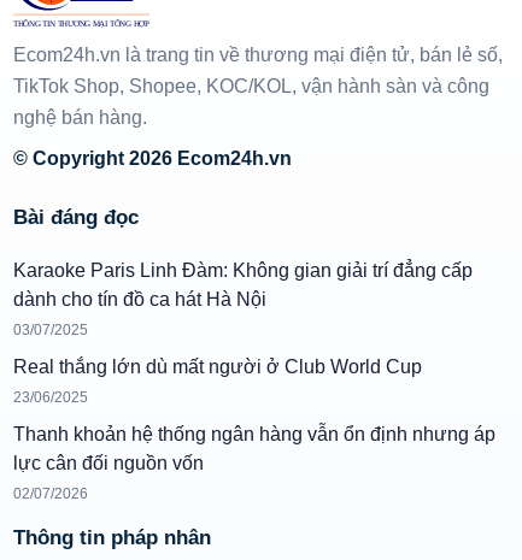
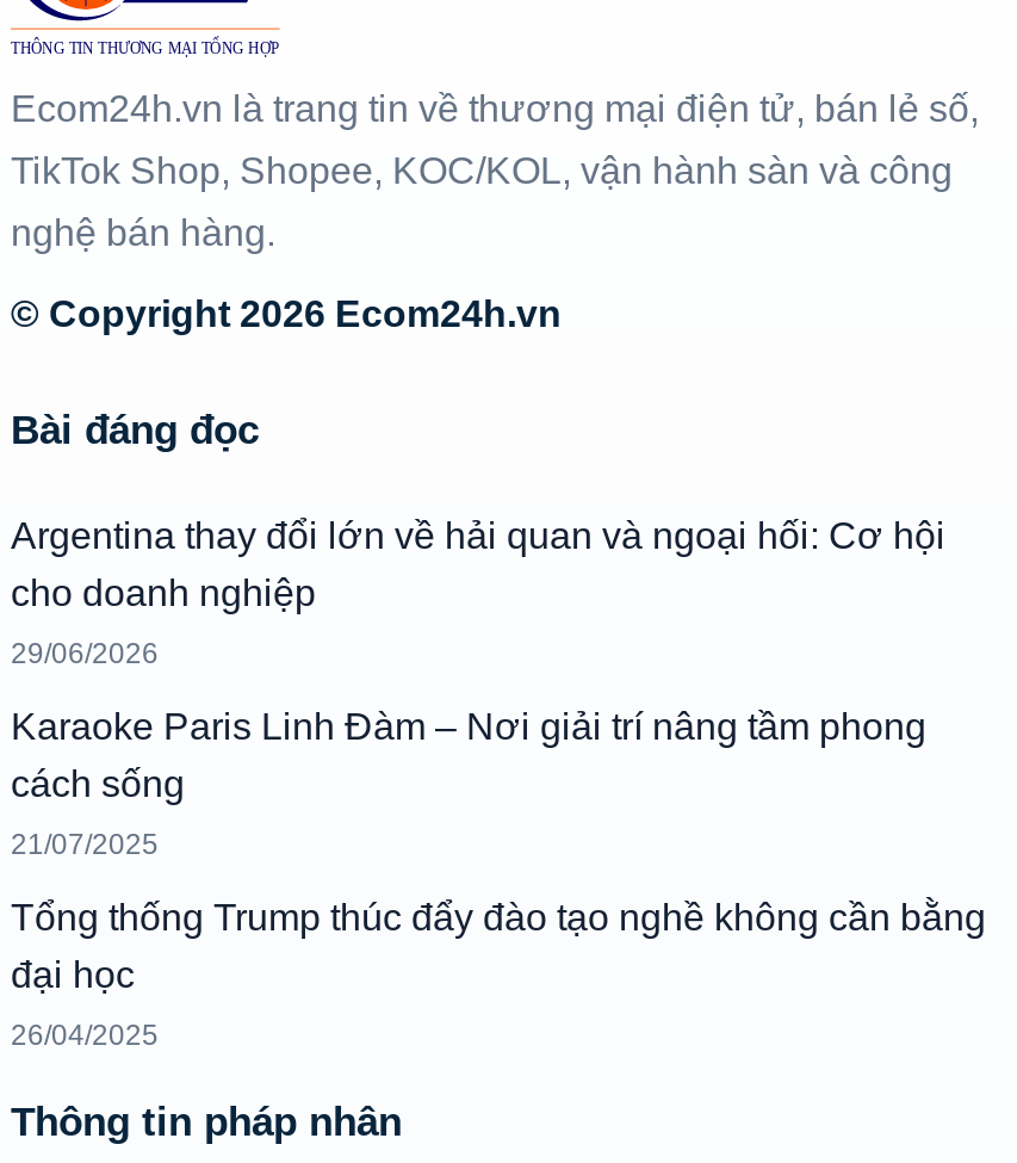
[13,260,473,310] Karaoke Paris Linh Đàm: Không gian giải trí đẳng cấp | dành cho tín đồ ca hát Hà Nội -> [11,516,945,614] Argentina thay đổi lớn về hải quan và ngoại hối: Cơ hội | cho doanh nghiệp
[13,322,88,339] 03/07/2025 -> [11,638,159,671] 29/06/2026
[13,357,422,377] Real thắng lớn dù mất người ở Club World Cup -> [11,707,926,805] Karaoke Paris Linh Đàm – Nơi giải trí nâng tầm phong | cách sống
[13,389,88,406] 23/06/2025 -> [11,829,159,862] 21/07/2025
[13,424,495,474] Thanh khoản hệ thống ngân hàng vẫn ổn định nhưng áp | lực cân đối nguồn vốn -> [11,898,986,996] Tổng thống Trump thúc đẩy đào tạo nghề không cần bằng | đại học
[13,486,88,503] 02/07/2026 -> [11,1019,159,1053] 26/04/2025

